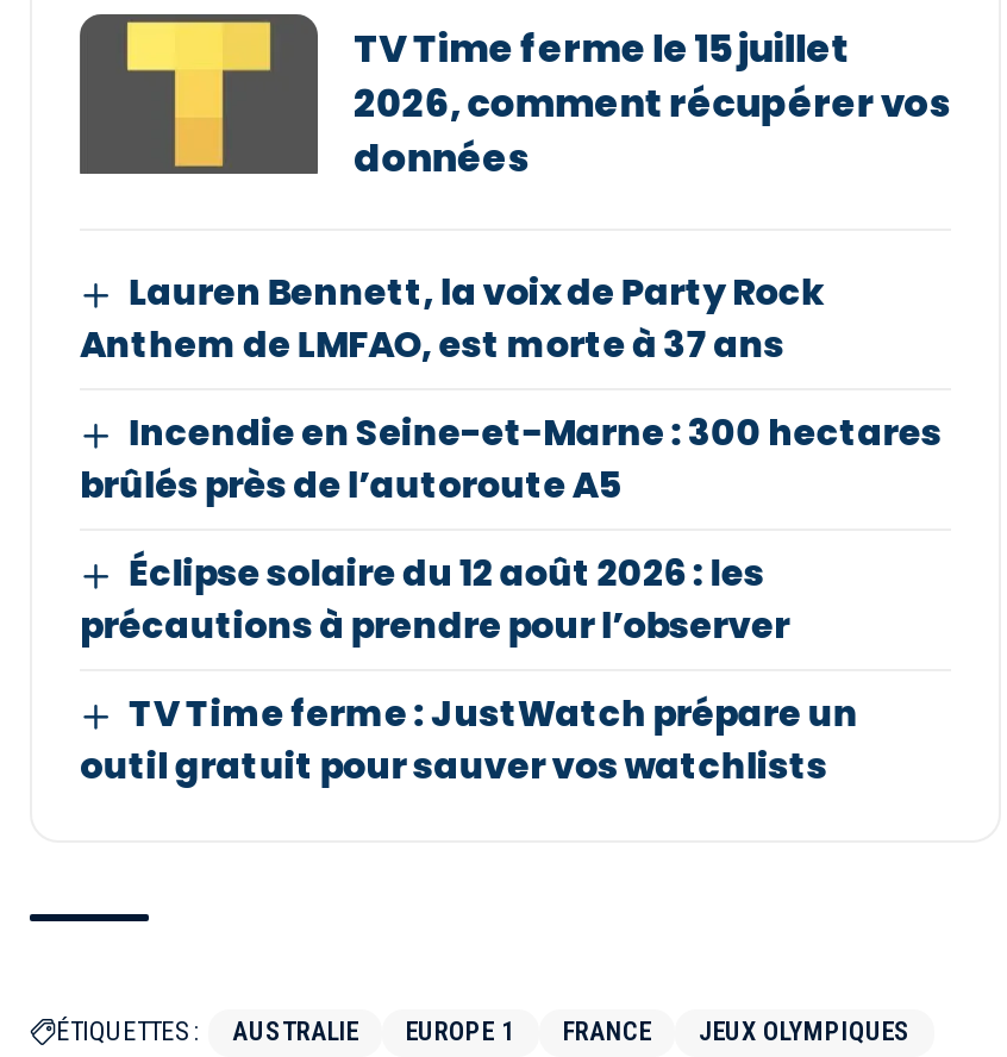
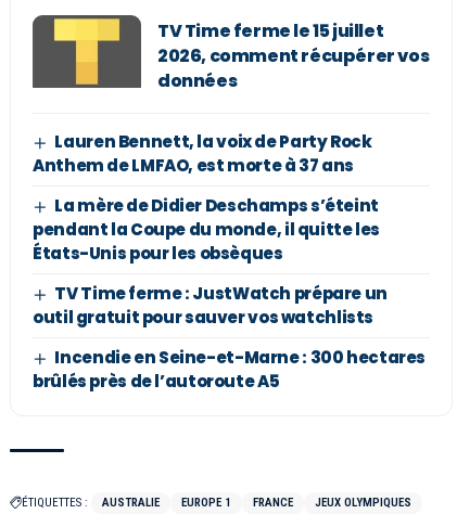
moved [80,408,942,510] -> [33,346,426,393]: Incendie en Seine-et-Marne : 300 hectares | brûlés près de l’autoroute A5
[80,548,789,651] Éclipse solaire du 12 août 2026 : les | précautions à prendre pour l’observer -> [33,195,380,265] La mère de Didier Deschamps s’éteint | pendant la Coupe du monde, il quitte les | États-Unis pour les obsèques
moved [80,689,858,791] -> [33,282,387,329]: TV Time ferme : JustWatch prépare un | outil gratuit pour sauver vos watchlists

